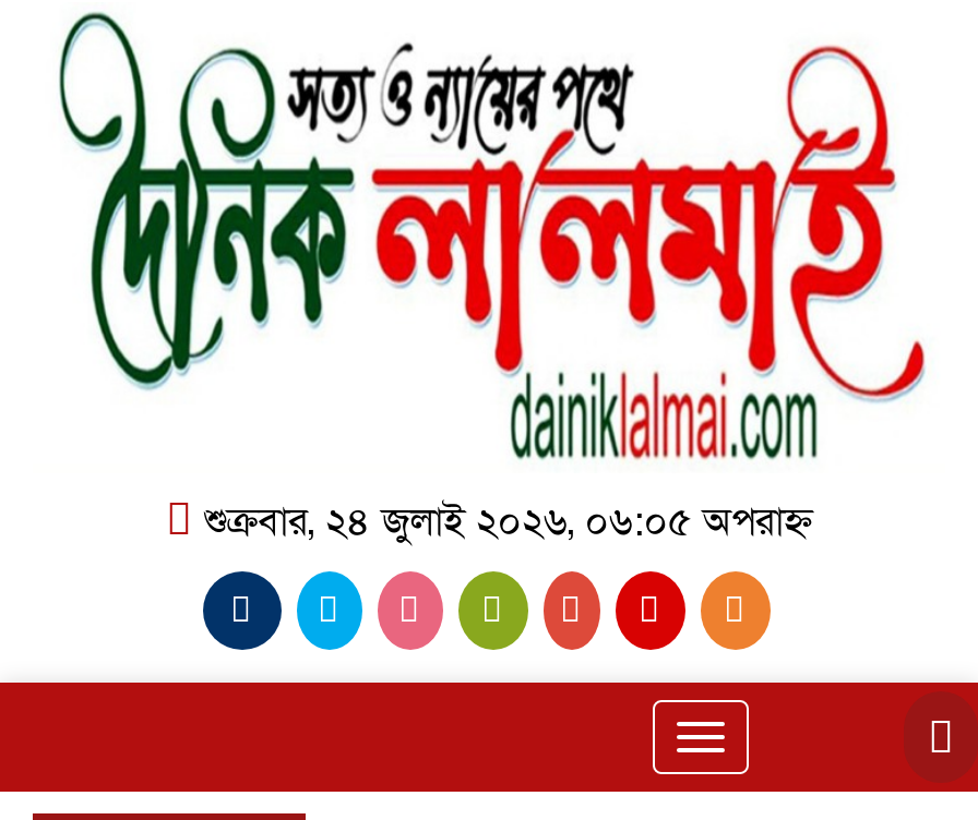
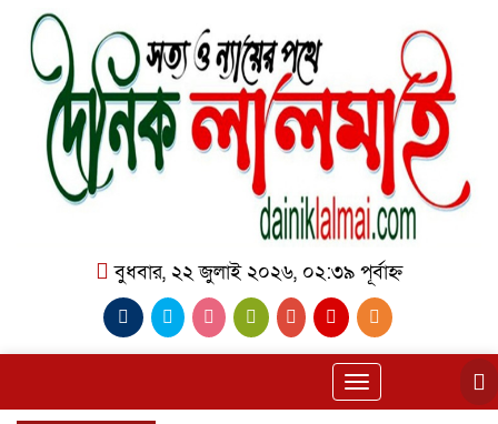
[192,498,812,548] শুক্রবার, ২৪ জুলাই ২০২৬, ০৬:০৫ অপরাহ্ন -> [109,260,402,285] বুধবার, ২২ জুলাই ২০২৬, ০২:৩৯ পূর্বাহ্ন

